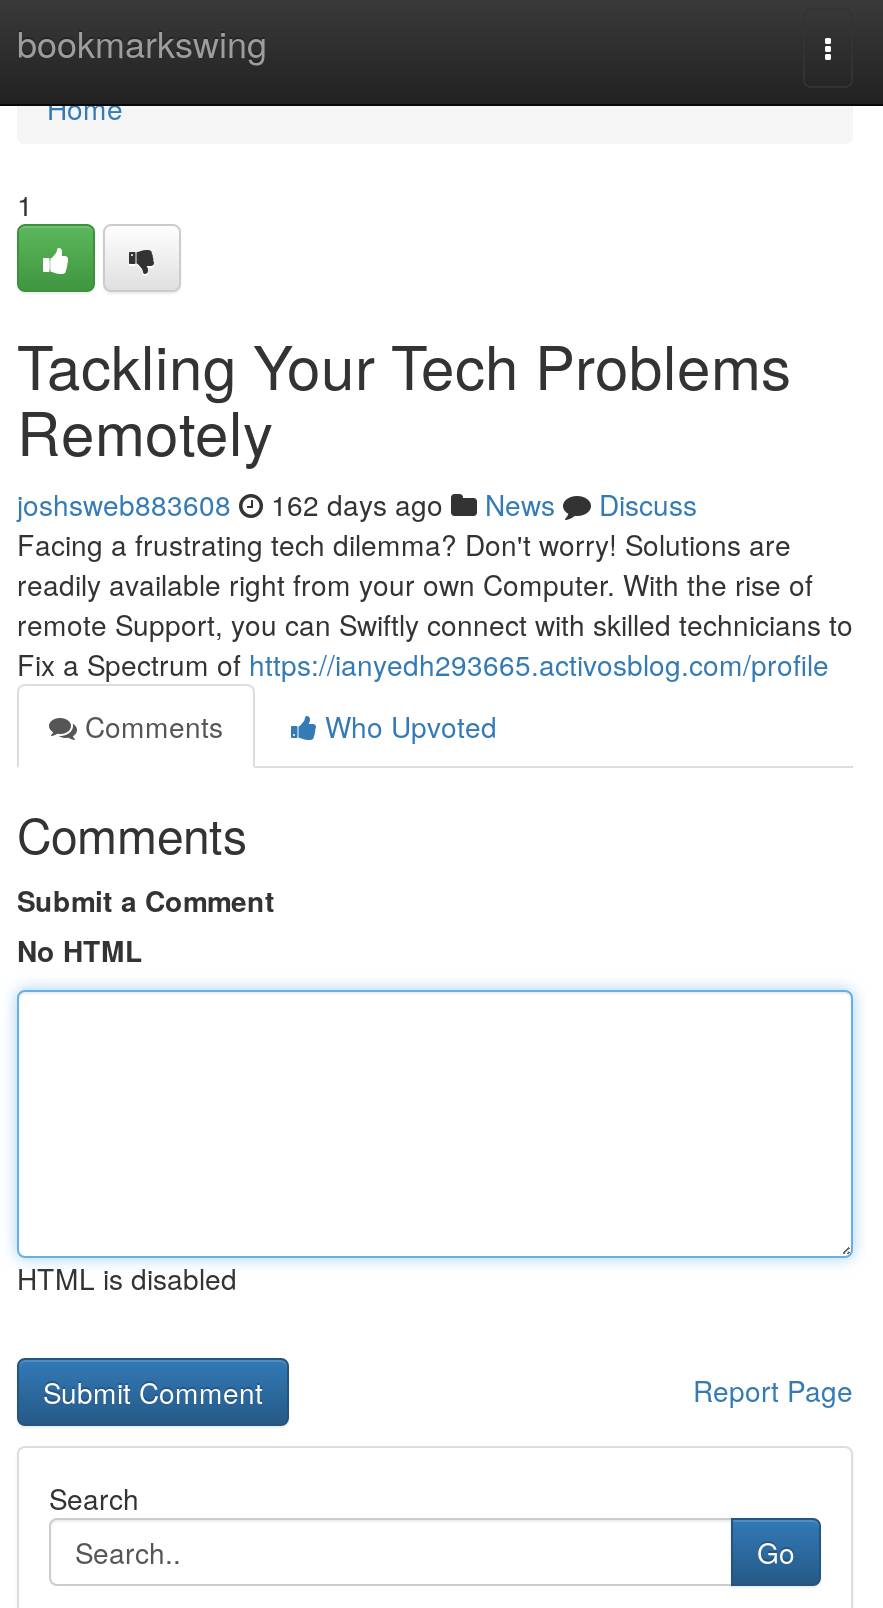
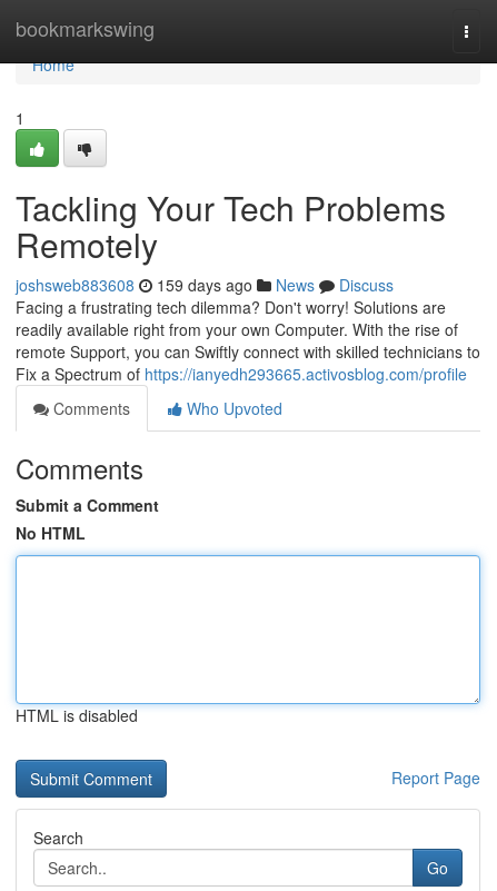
[17,484,697,524] joshsweb883608 162 days ago News Discuss -> [16,274,394,296] joshsweb883608 159 days ago News Discuss

